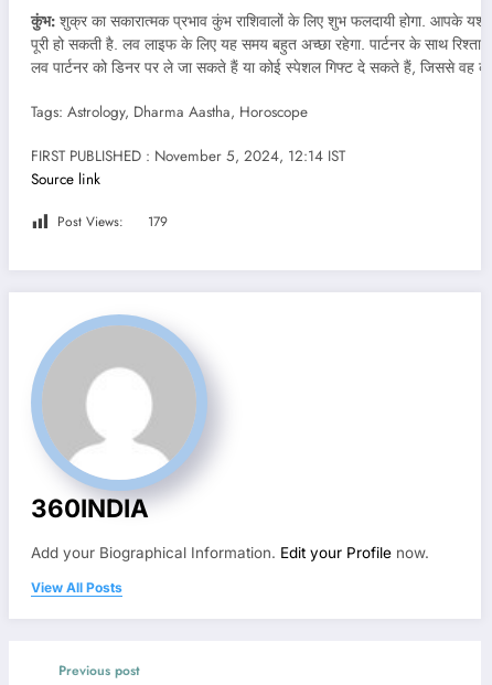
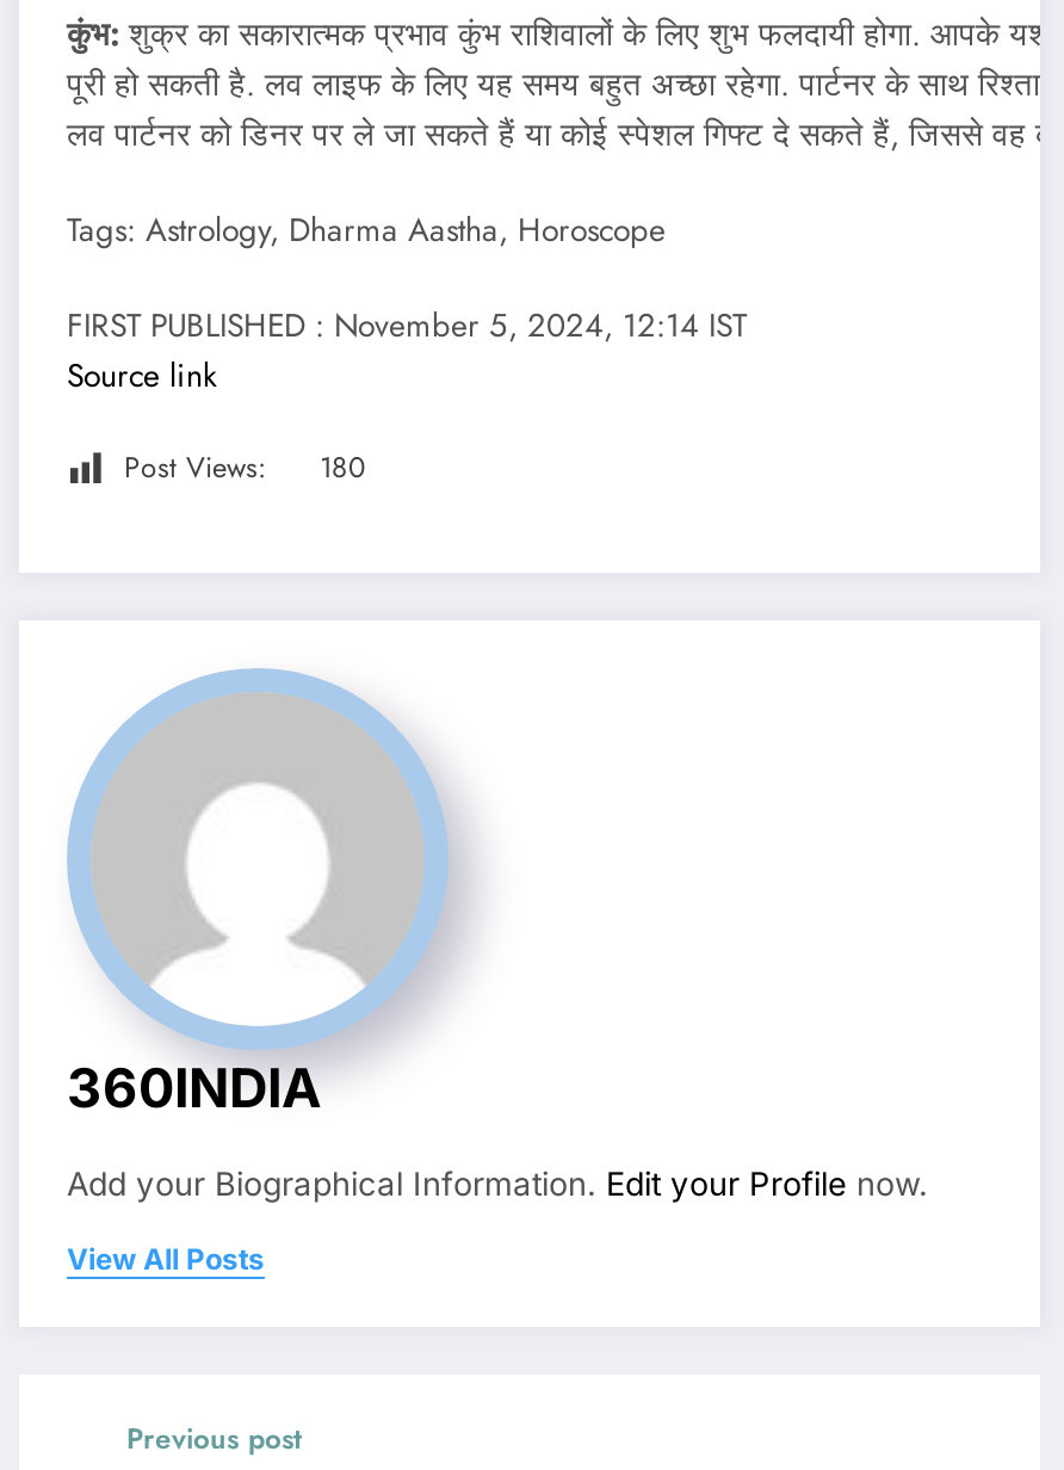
[57,212,168,232] Post Views: 179 -> [124,447,365,490] Post Views: 180

